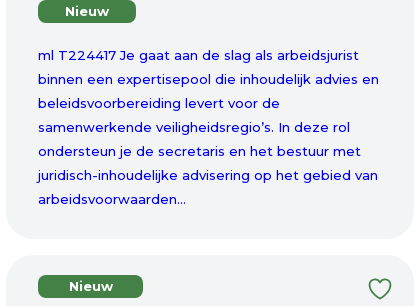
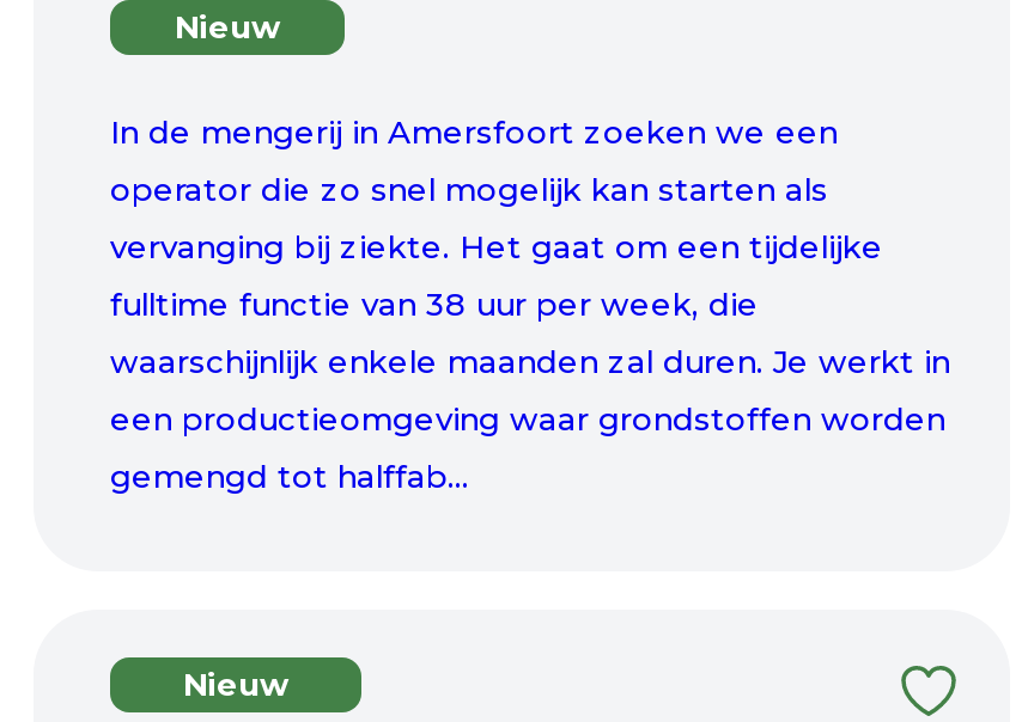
[38,47,359,63] ml T224417 Je gaat aan de slag als arbeidsjurist -> [110,112,838,151] In de mengerij in Amersfoort zoeken we een
[38,71,379,87] binnen een expertisepool die inhoudelijk advies en -> [110,170,828,208] operator die zo snel mogelijk kan starten als
[38,95,280,111] beleidsvoorbereiding levert voor de -> [110,227,883,265] vervanging bij ziekte. Het gaat om een tijdelijke
[38,119,350,135] samenwerkende veiligheidsregio’s. In deze rol -> [110,284,759,323] fulltime functie van 38 uur per week, die
[38,143,361,159] ondersteun je de secretaris en het bestuur met -> [110,342,950,380] waarschijnlijk enkele maanden zal duren. Je werkt in
[38,167,378,183] juridisch-inhoudelijke advisering op het gebied van -> [110,399,945,438] een productieomgeving waar grondstoffen worden
[38,191,186,207] arbeidsvoorwaarden... -> [110,457,469,495] gemengd tot halffab...

